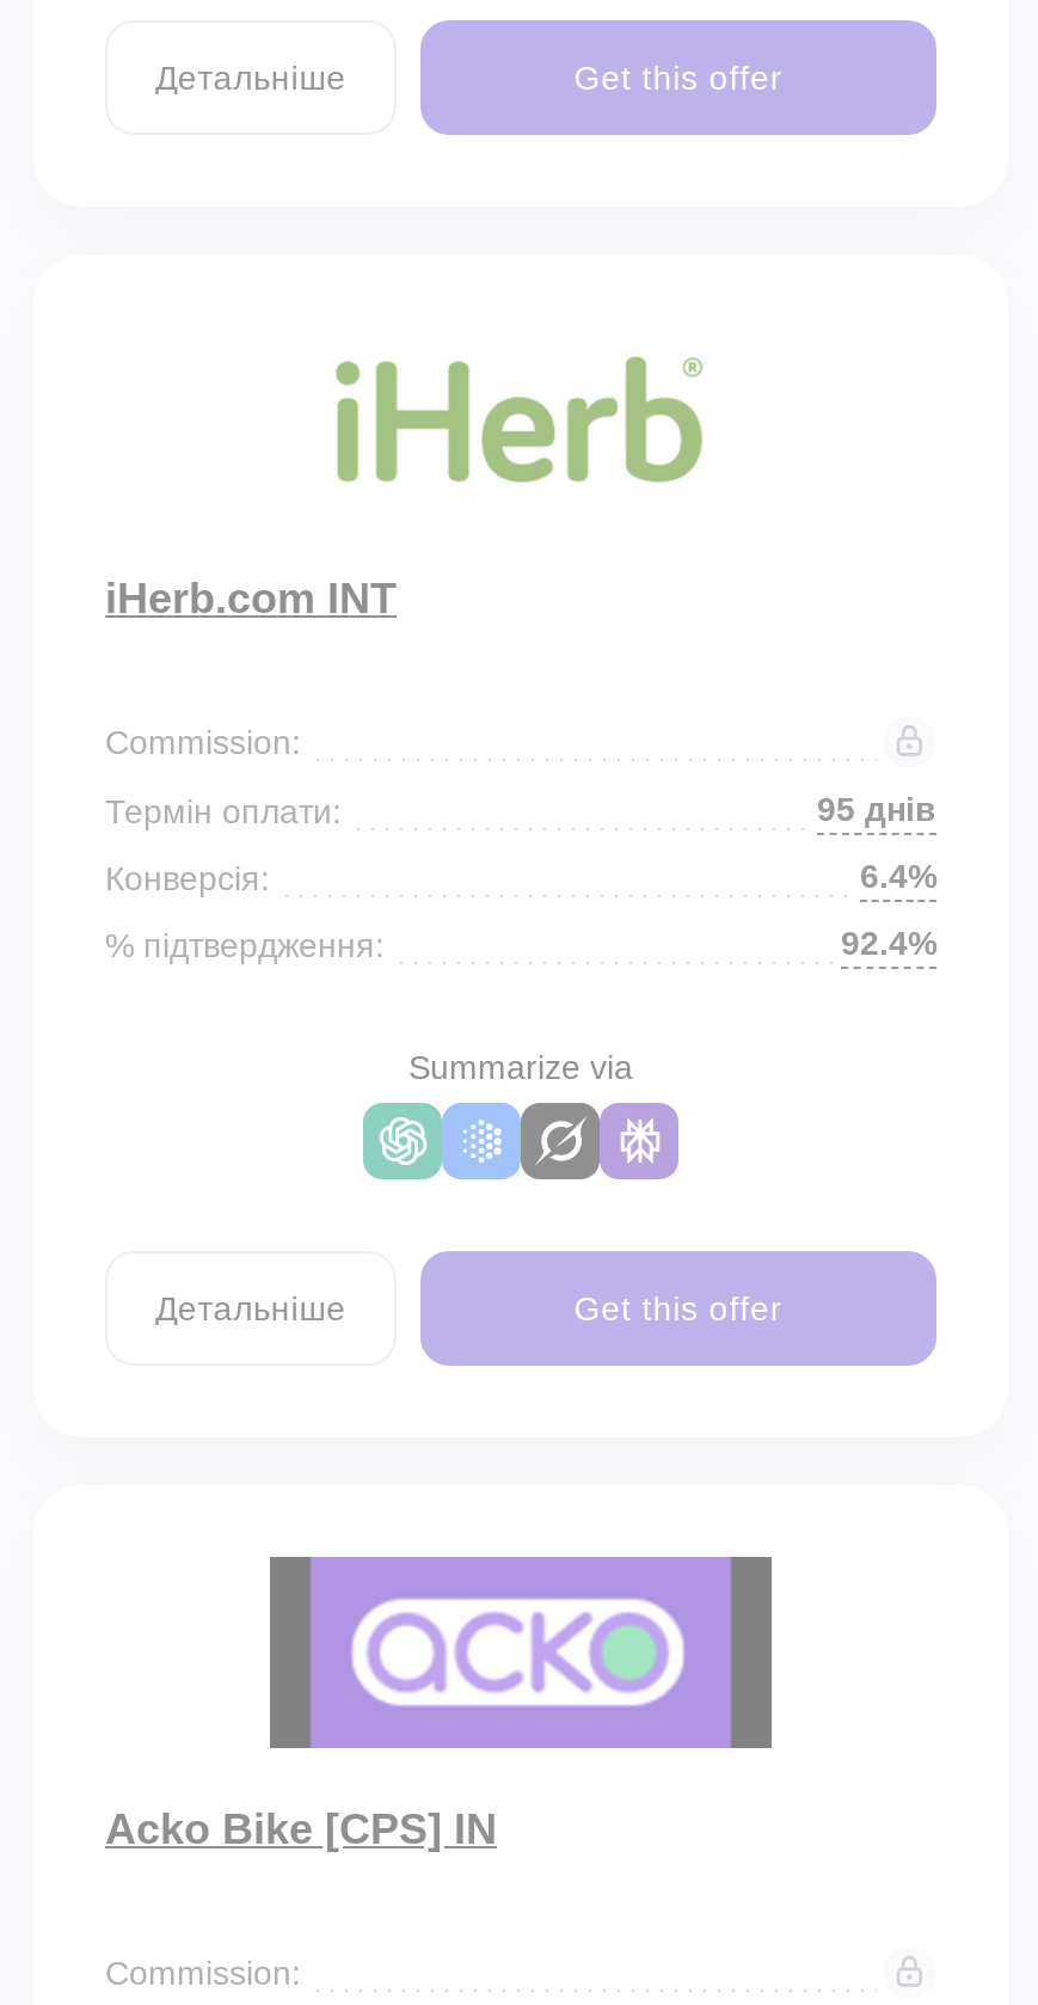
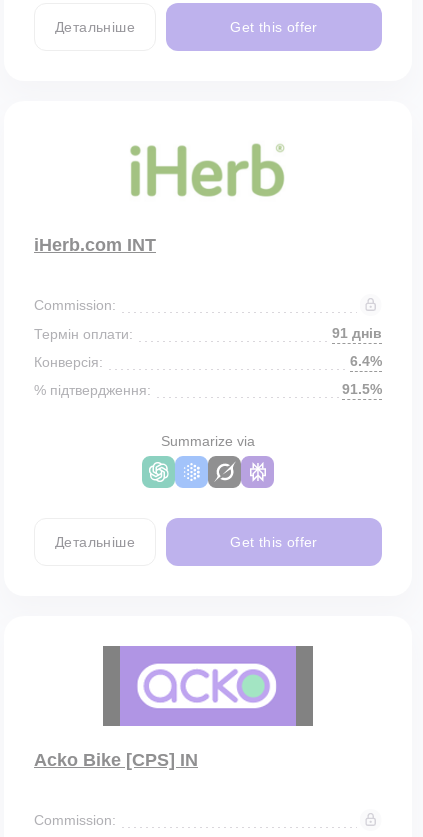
[817,790,936,828] 95 днів -> [332,325,382,341] 91 днів
[841,924,936,962] 92.4% -> [342,381,382,397] 91.5%

